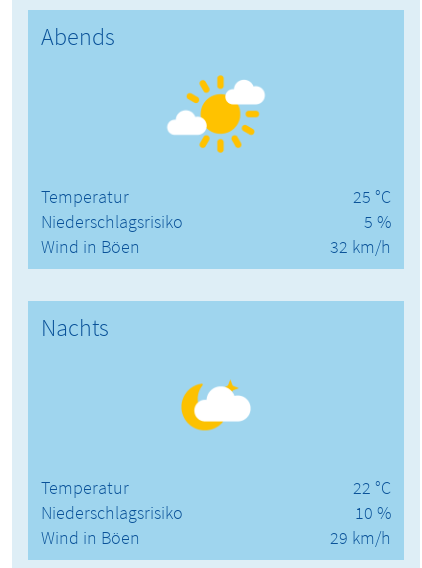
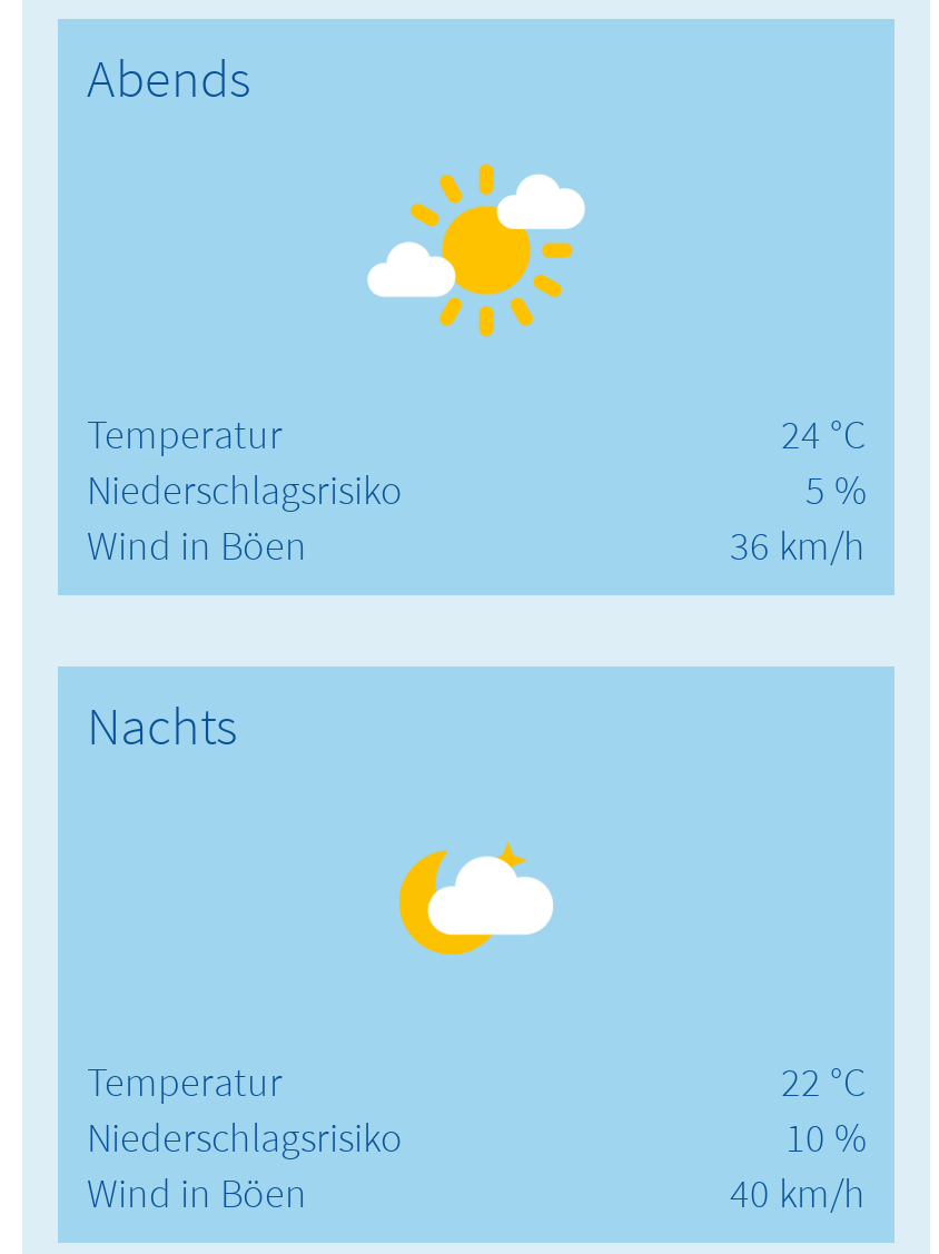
[353,185,391,208] 25 °C -> [781,409,866,460] 24 °C
[330,235,391,258] 32 km/h -> [730,520,866,571] 36 km/h
[330,526,391,549] 29 km/h -> [730,1168,866,1219] 40 km/h

